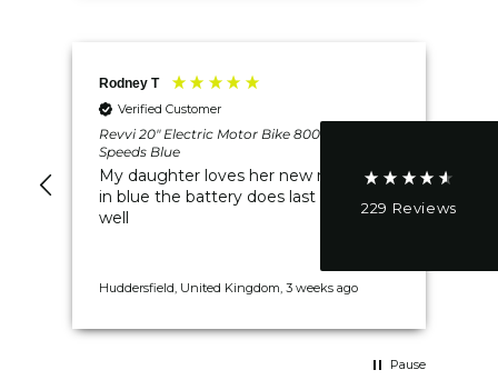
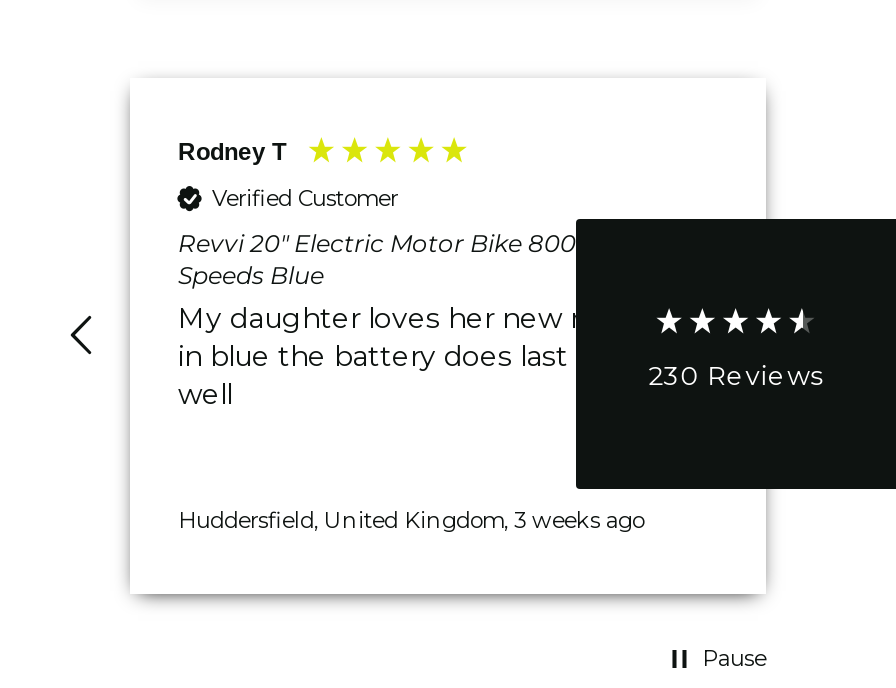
[361,198,457,216] 229 Reviews -> [648,358,824,390] 230 Reviews

